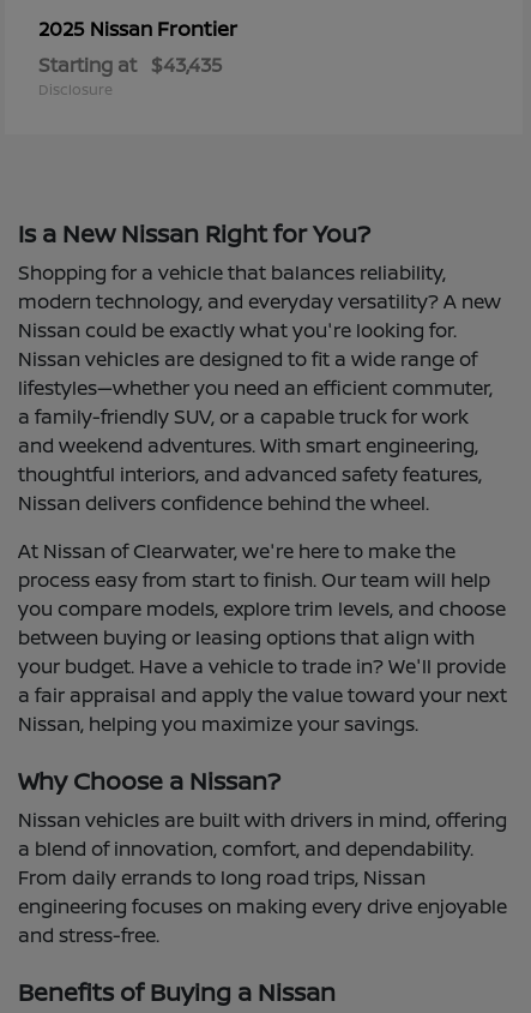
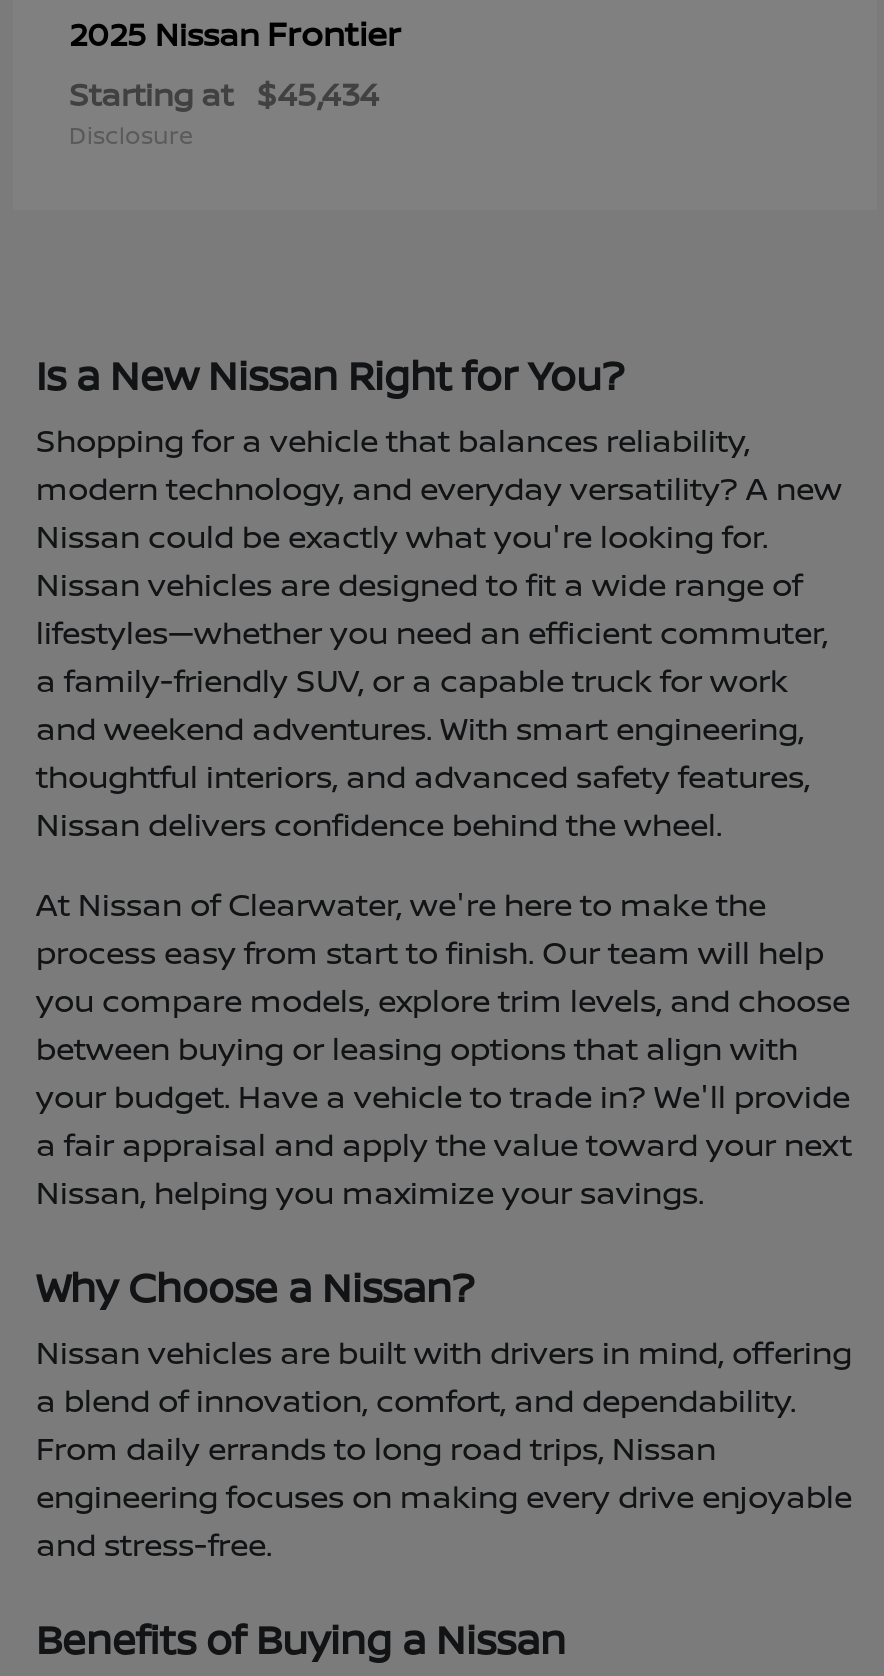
[38,51,223,78] Starting at $43,435 -> [69,73,379,117] Starting at $45,434

